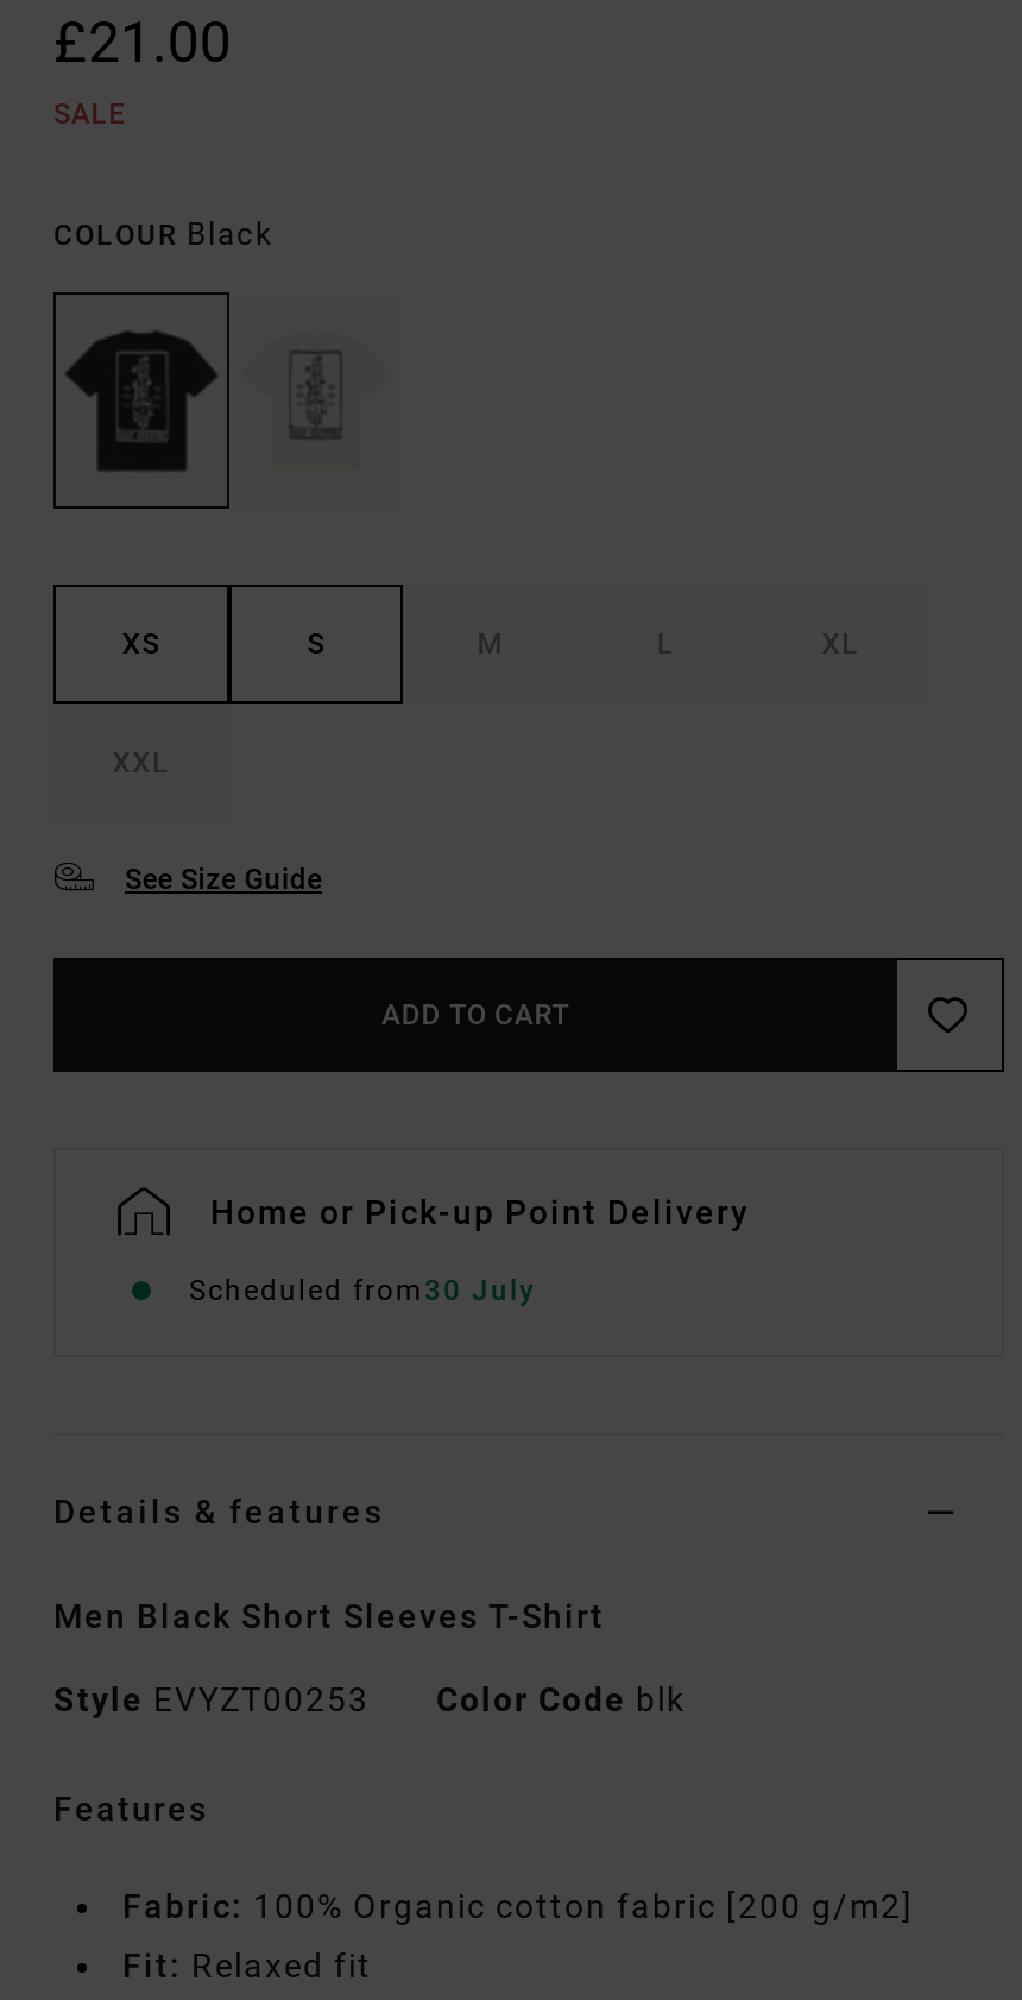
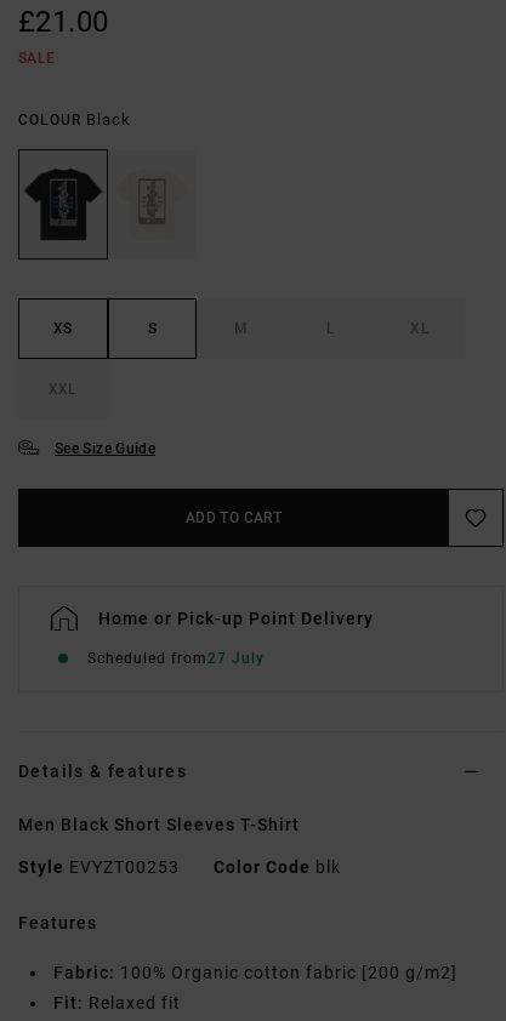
[189,1275,536,1308] Scheduled from 30 July -> [87,651,265,668] Scheduled from 27 July

